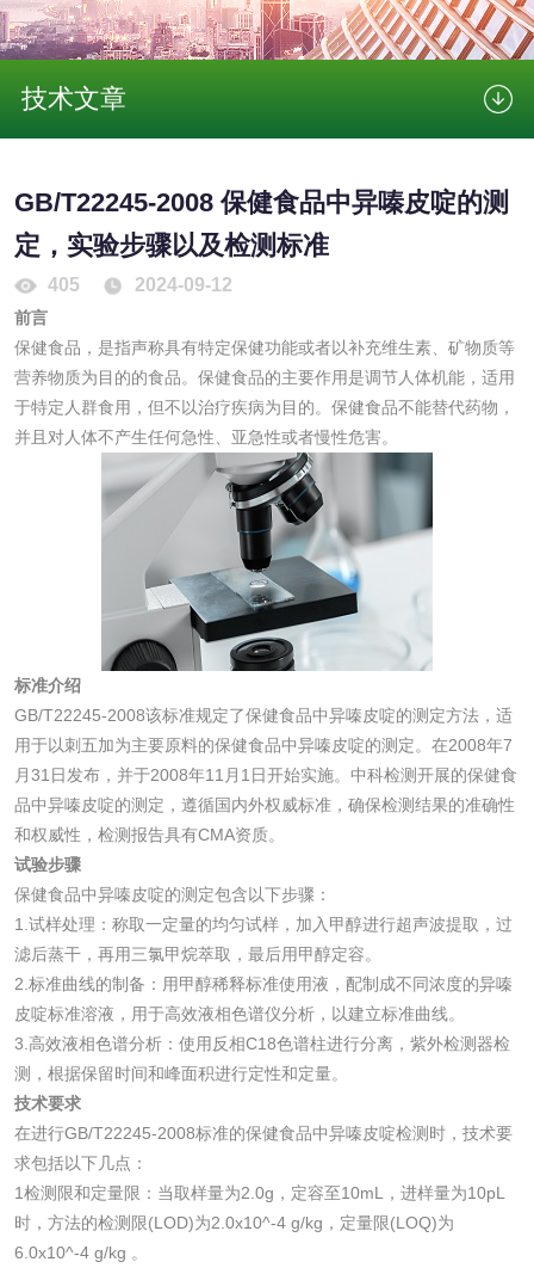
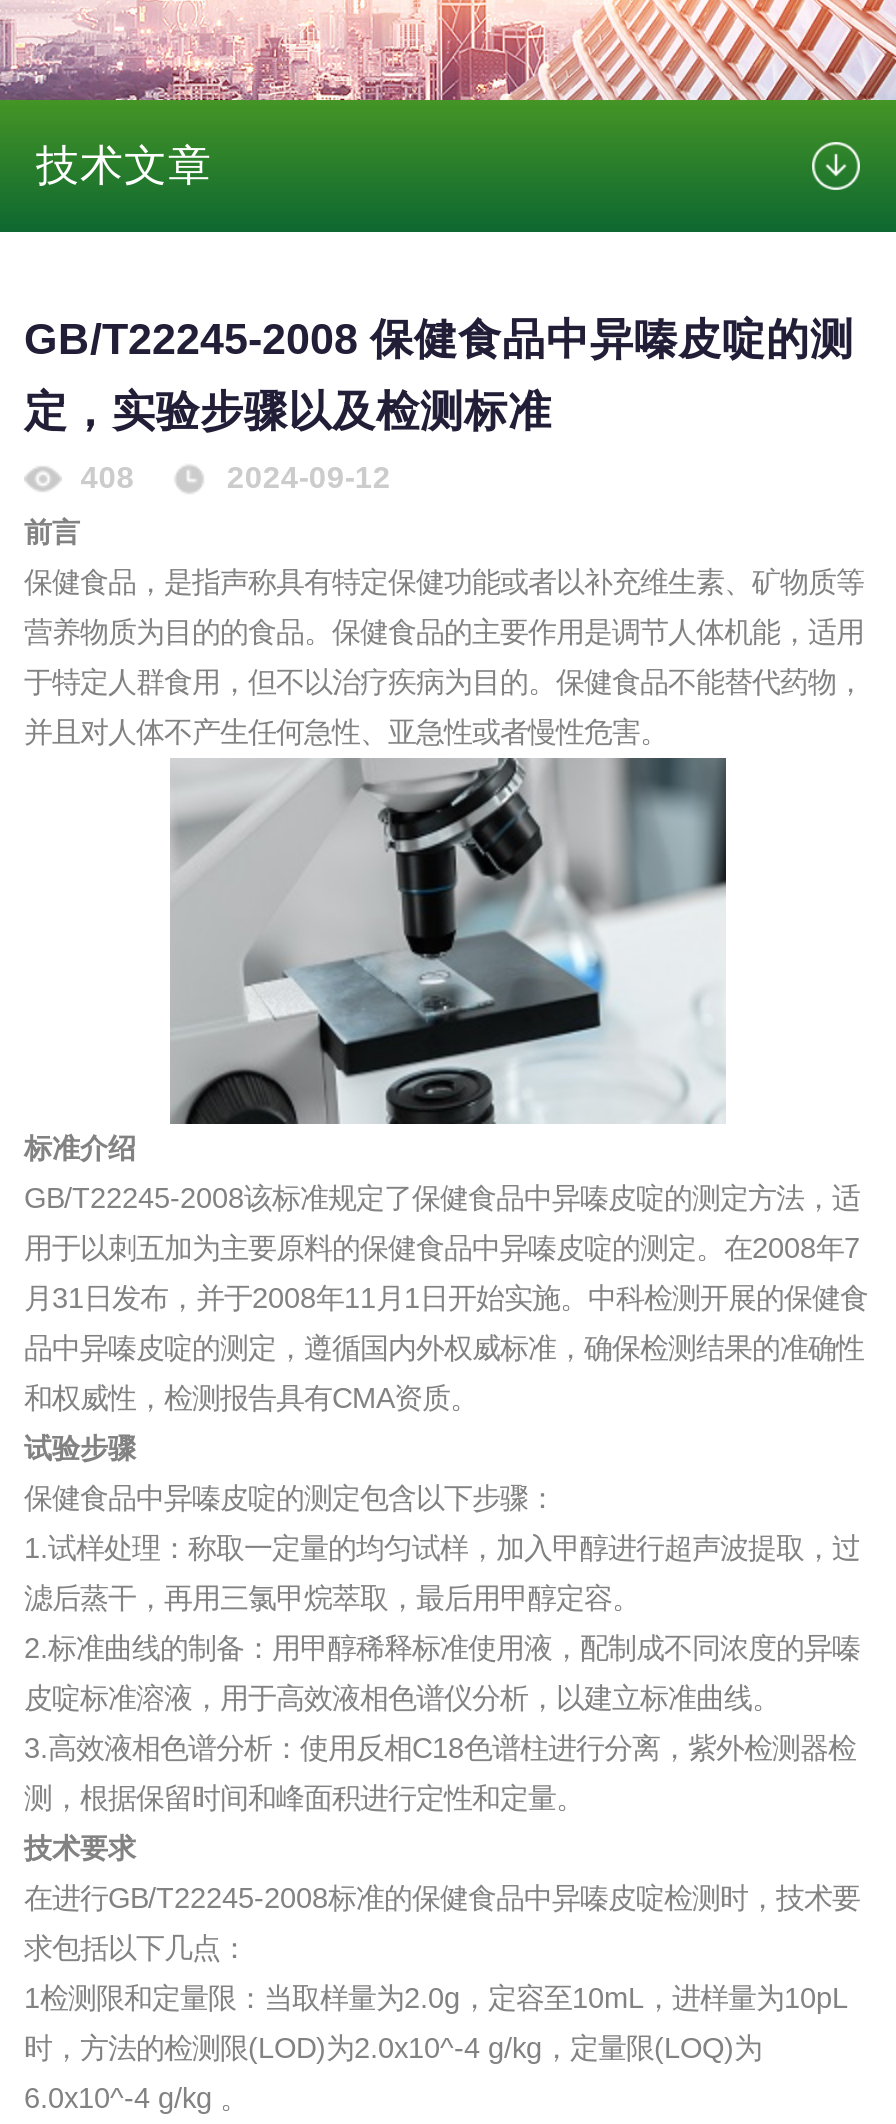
[48,275,80,295] 405 -> [80,460,134,494] 408

